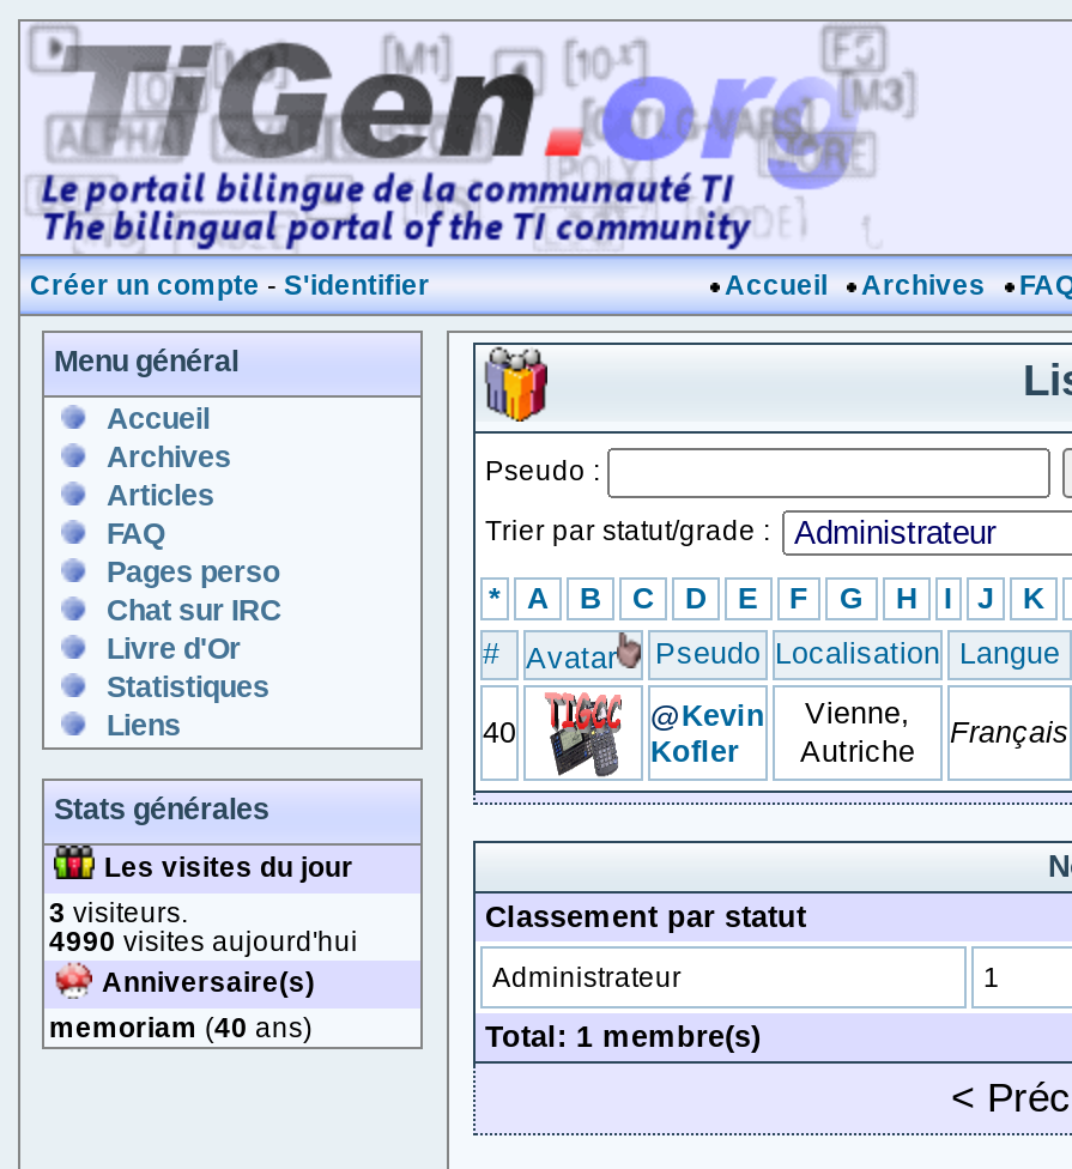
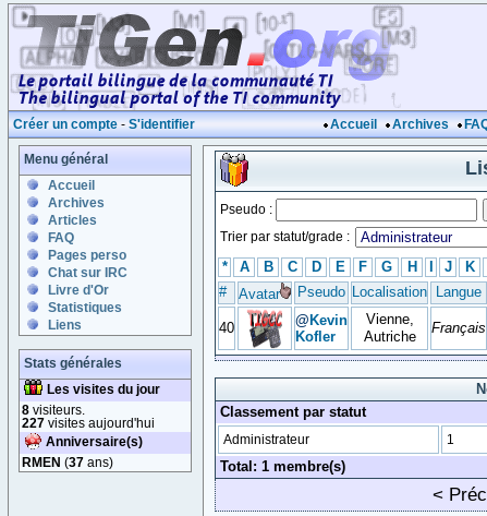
[49,896,188,927] 3 visiteurs. -> [22,403,85,417] 8 visiteurs.
[49,925,358,956] 4990 visites aujourd'hui -> [22,416,155,430] 227 visites aujourd'hui
[49,1011,313,1042] memoriam (40 ans) -> [22,455,113,469] RMEN (37 ans)

